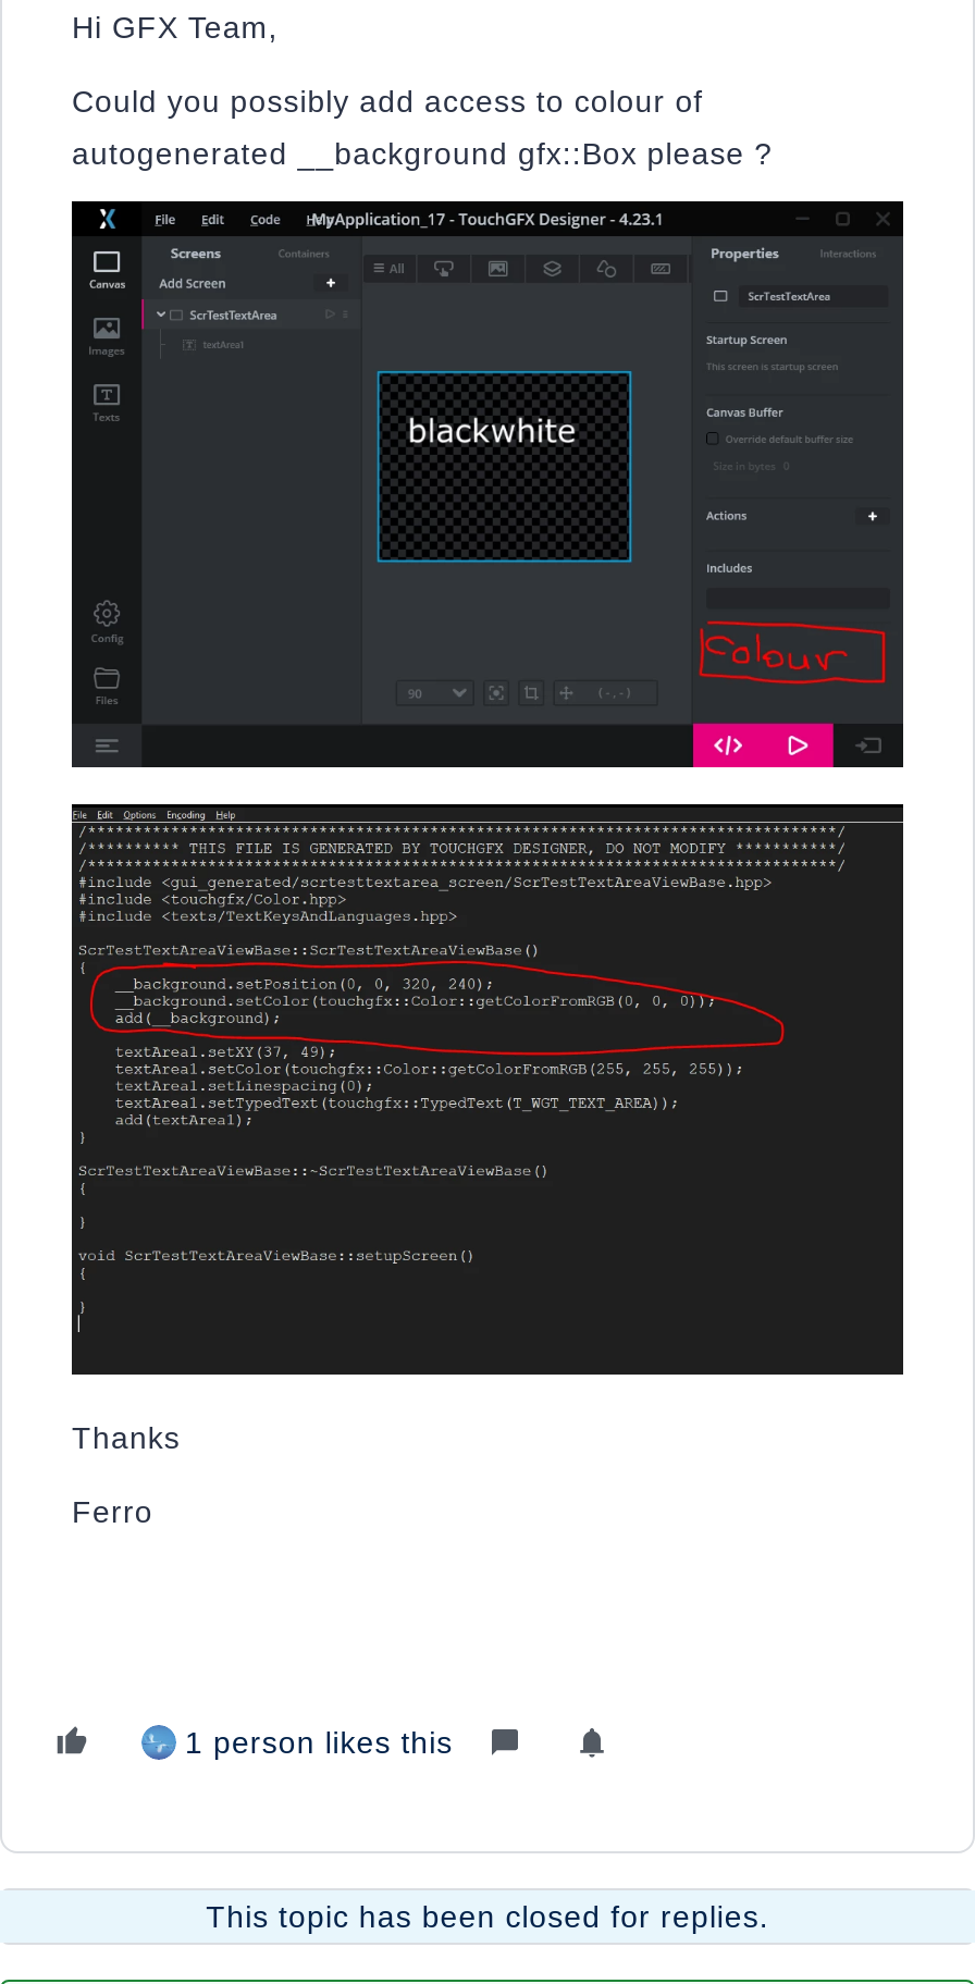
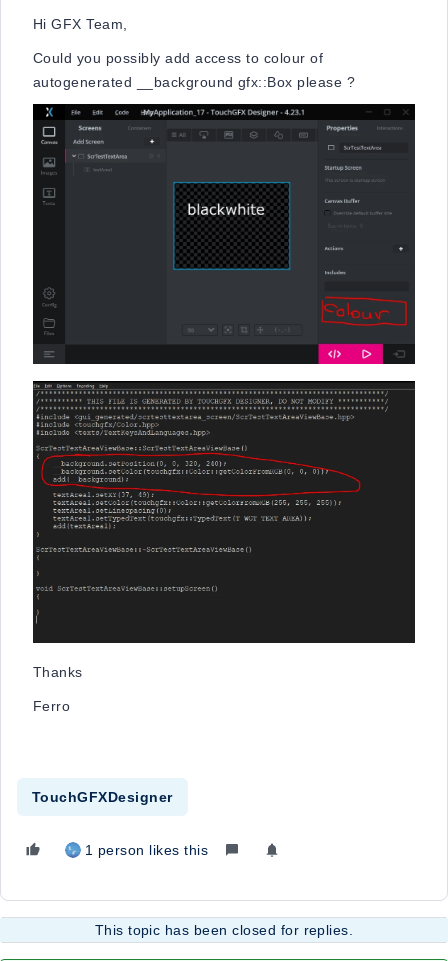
none -> [32,789,173,805] TouchGFXDesigner

